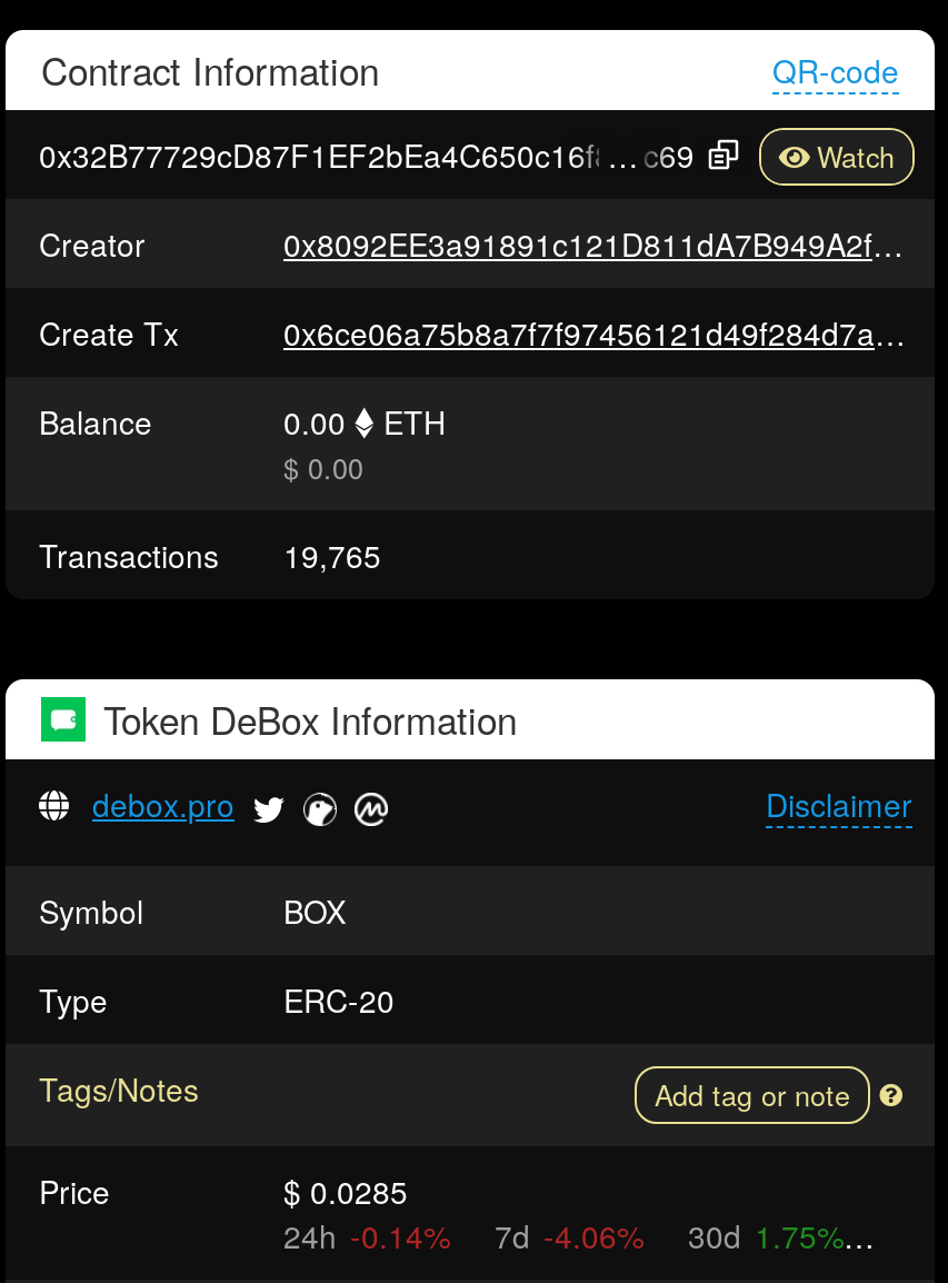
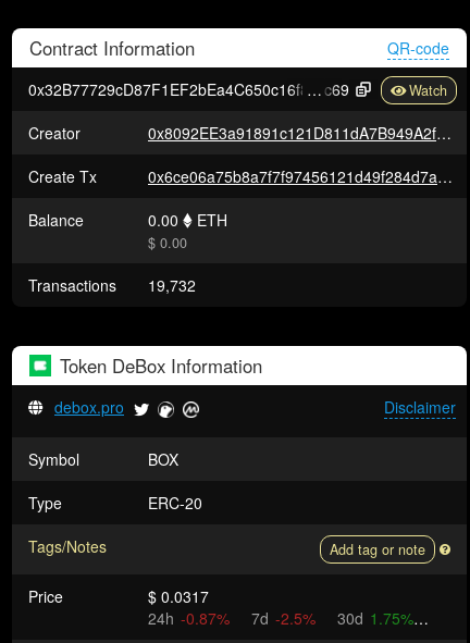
[39,533,381,577] Transactions 19,765 -> [28,274,196,296] Transactions 19,732
[283,1168,408,1213] $ 0.0285 -> [148,585,209,607] $ 0.0317
[283,1213,450,1257] 24h -0.14% -> [148,607,230,629] 24h -0.87%
[495,1213,643,1257] 7d -4.06% -> [251,607,316,629] 7d -2.5%

